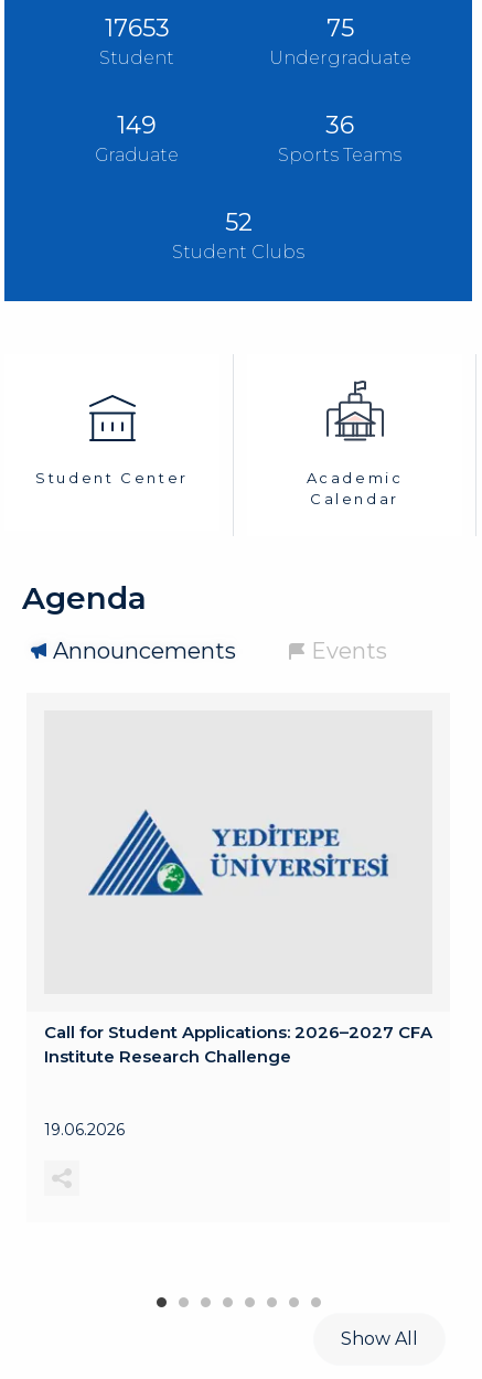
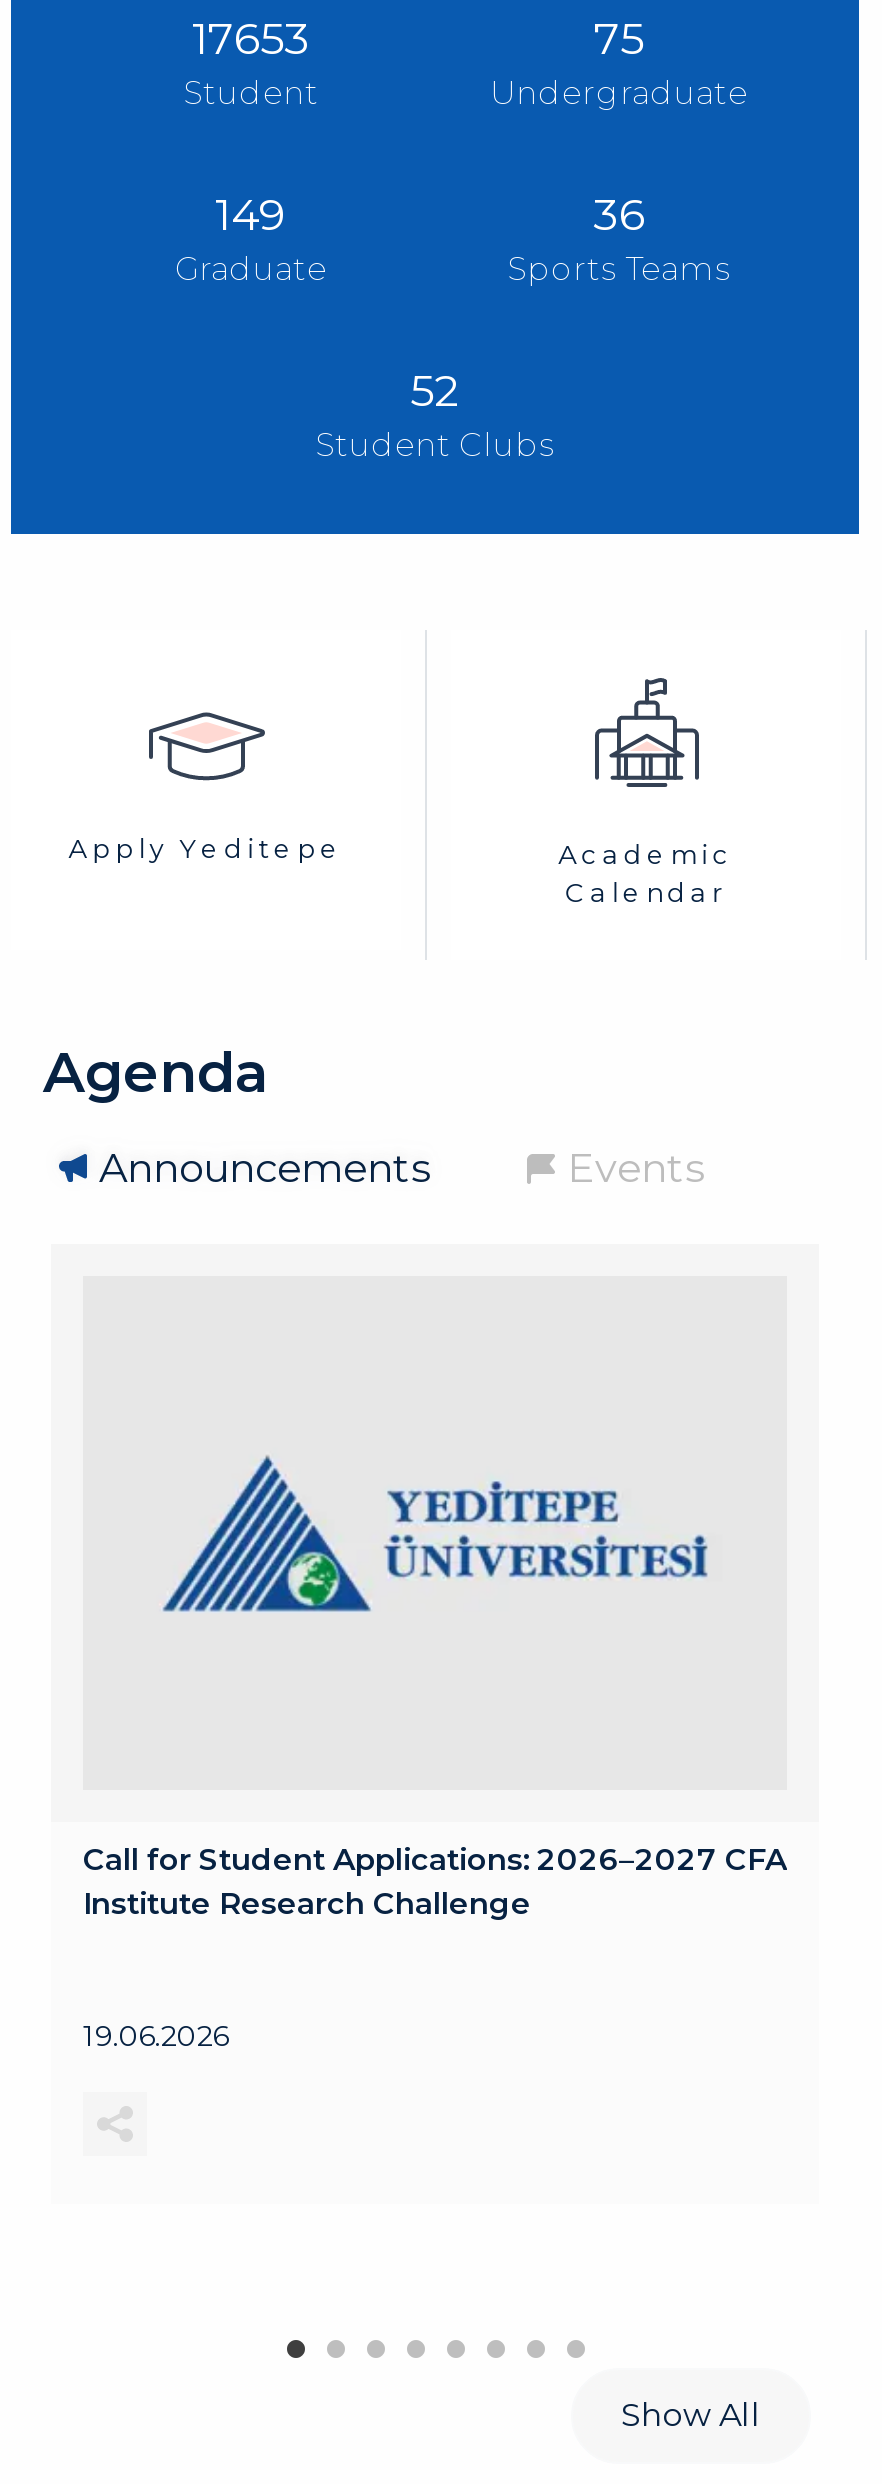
[36,394,188,487] [image] | Student Center -> [69,704,343,864] [image] | Apply Yeditepe

